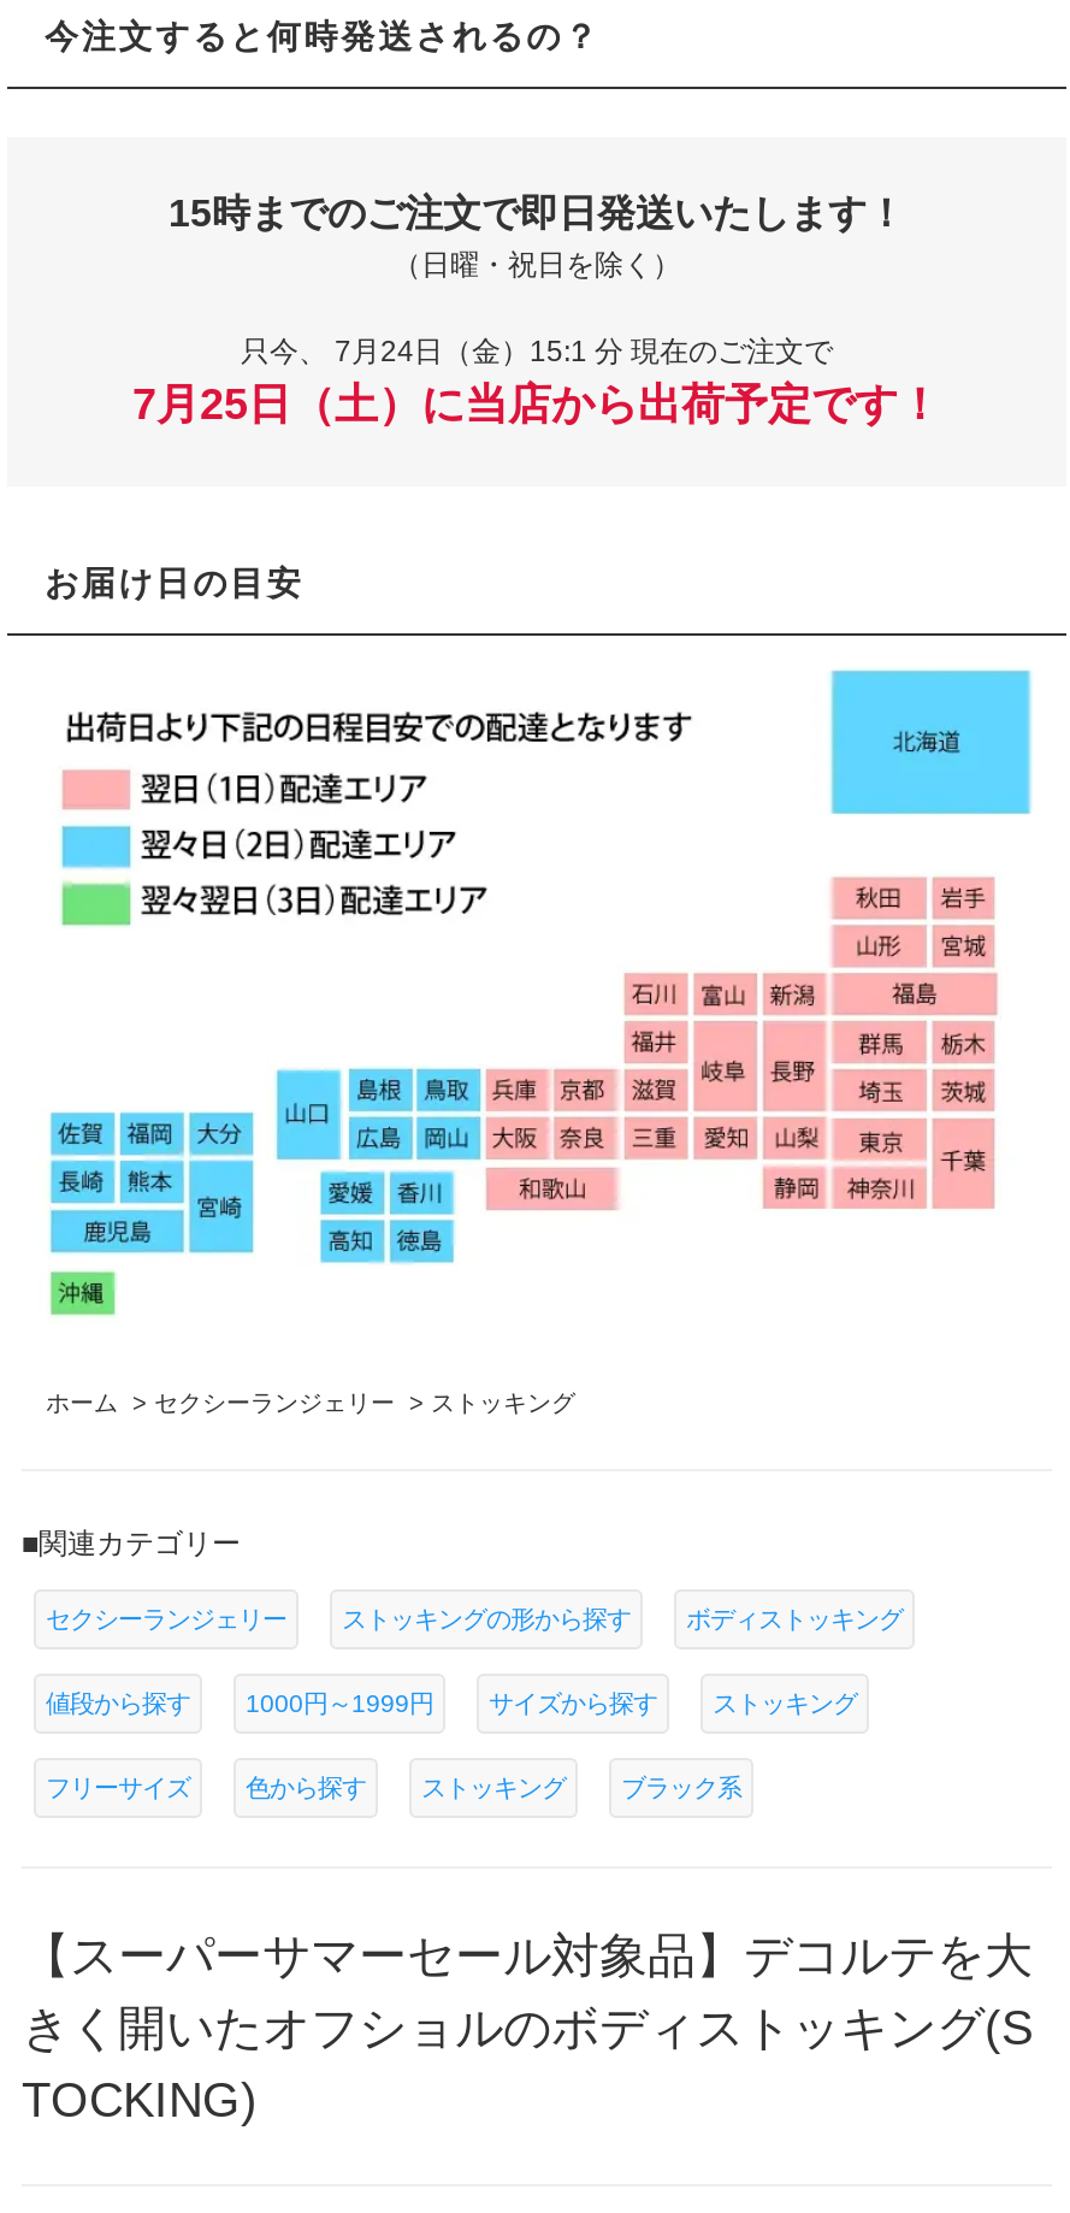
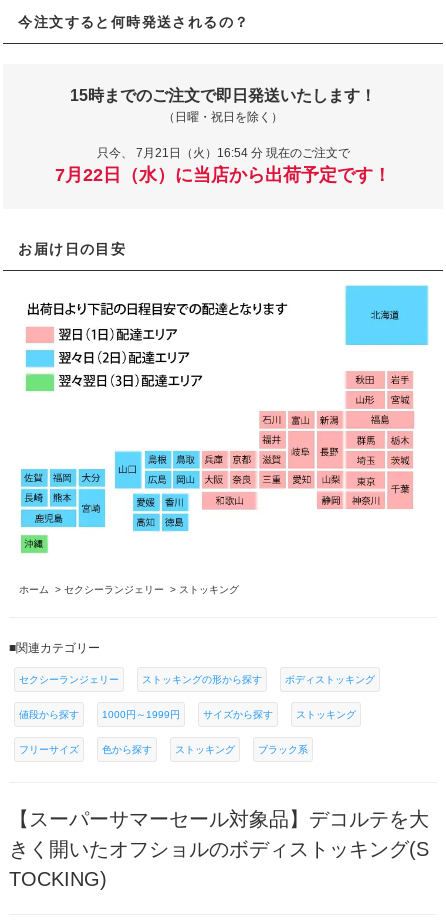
[241,335,833,369] 只今、7月24日（金）15:1 分 現在のご注文で -> [96,146,349,160] 只今、7月21日（火）16:54 分 現在のご注文で
[132,381,941,429] 7月25日（土）に当店から出荷予定です！ -> [55,165,391,185] 7月22日（水）に当店から出荷予定です！

